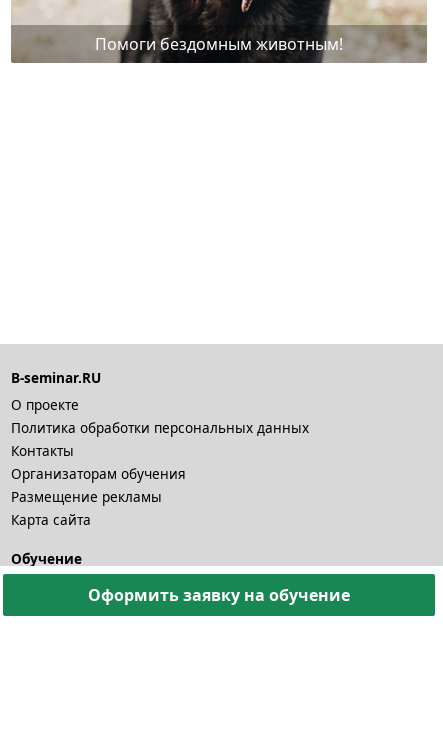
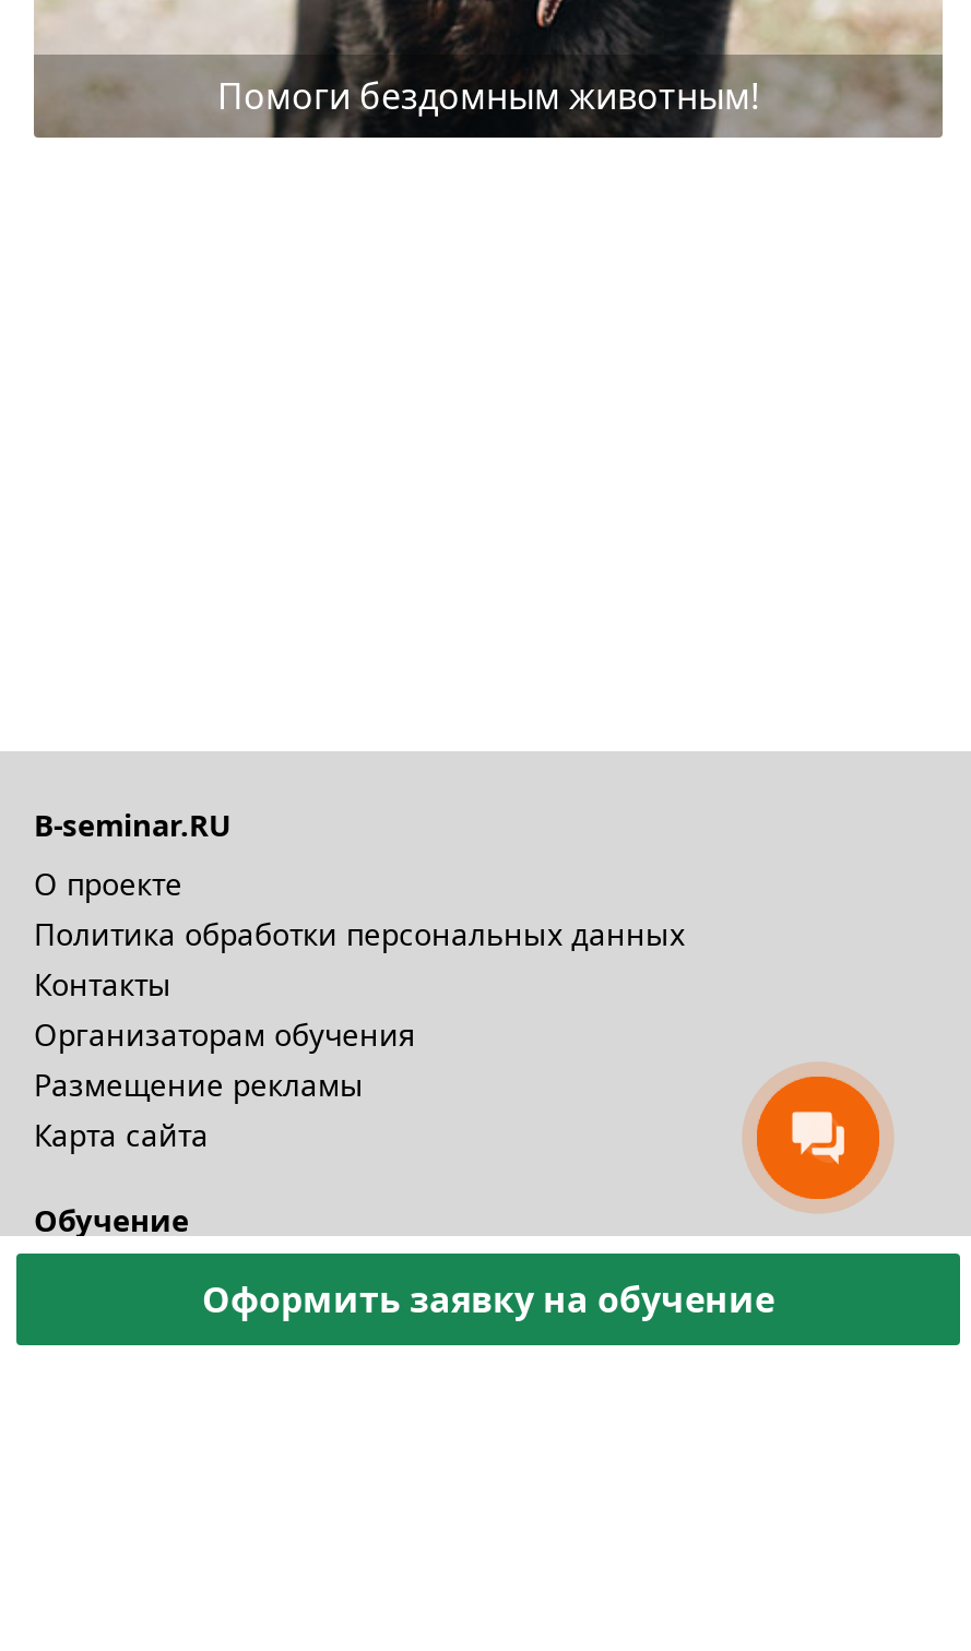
none -> [744,1064,892,1212] [image]

